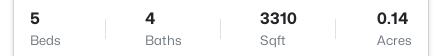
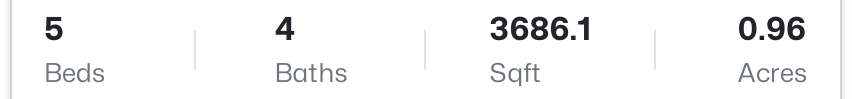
[260,9,297,28] 3310 -> [490,10,592,48] 3686.1
[377,9,408,28] 0.14 -> [738,10,806,48] 0.96

